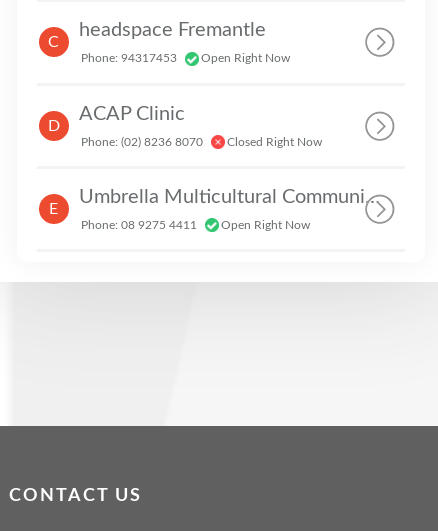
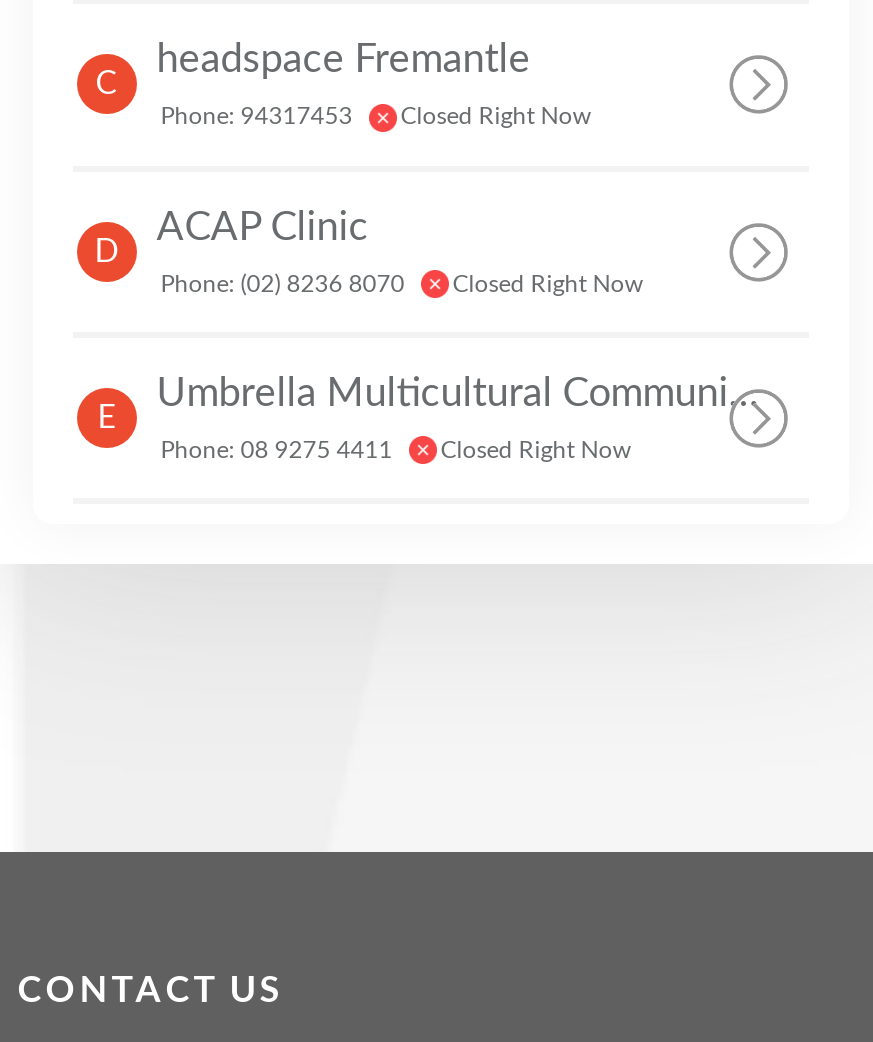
[201,52,290,64] Open Right Now -> [400,104,590,128] Closed Right Now
[221,219,310,231] Open Right Now -> [440,438,630,462] Closed Right Now

